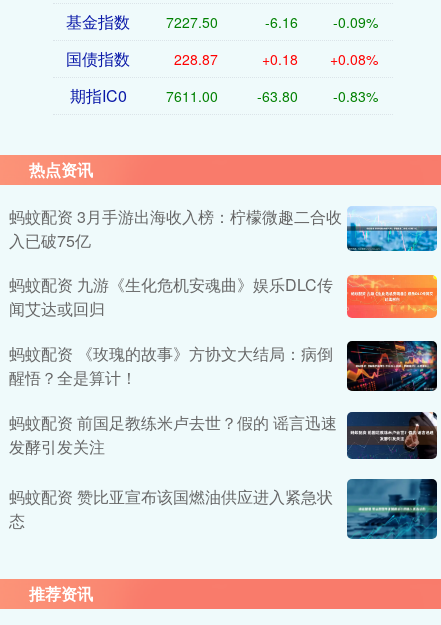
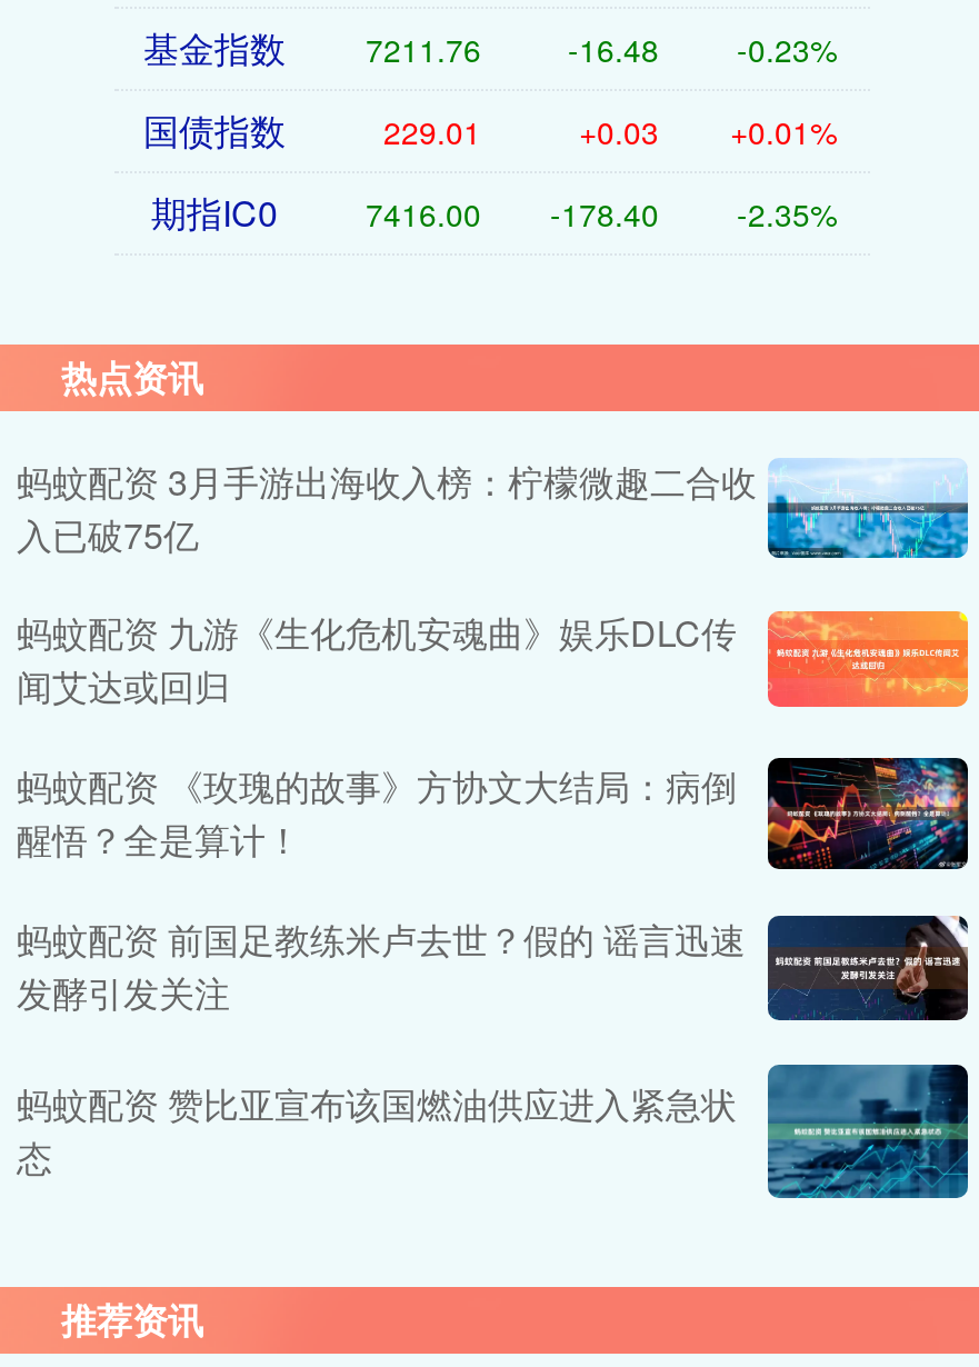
[166,11,218,31] 7227.50 -> [366,26,481,70] 7211.76
[265,11,298,31] -6.16 -> [568,26,659,70] -16.48
[333,11,378,31] -0.09% -> [737,26,837,70] -0.23%
[174,48,218,68] 228.87 -> [383,108,481,152] 229.01
[262,48,298,68] +0.18 -> [579,108,659,152] +0.03
[330,48,378,68] +0.08% -> [730,108,837,152] +0.01%
[166,85,218,105] 7611.00 -> [366,190,481,235] 7416.00
[257,85,298,105] -63.80 -> [550,190,659,235] -178.40
[333,85,378,105] -0.83% -> [737,190,837,235] -2.35%

